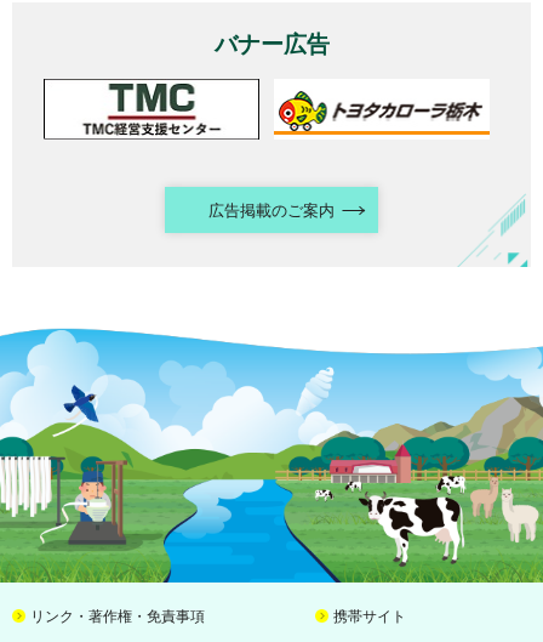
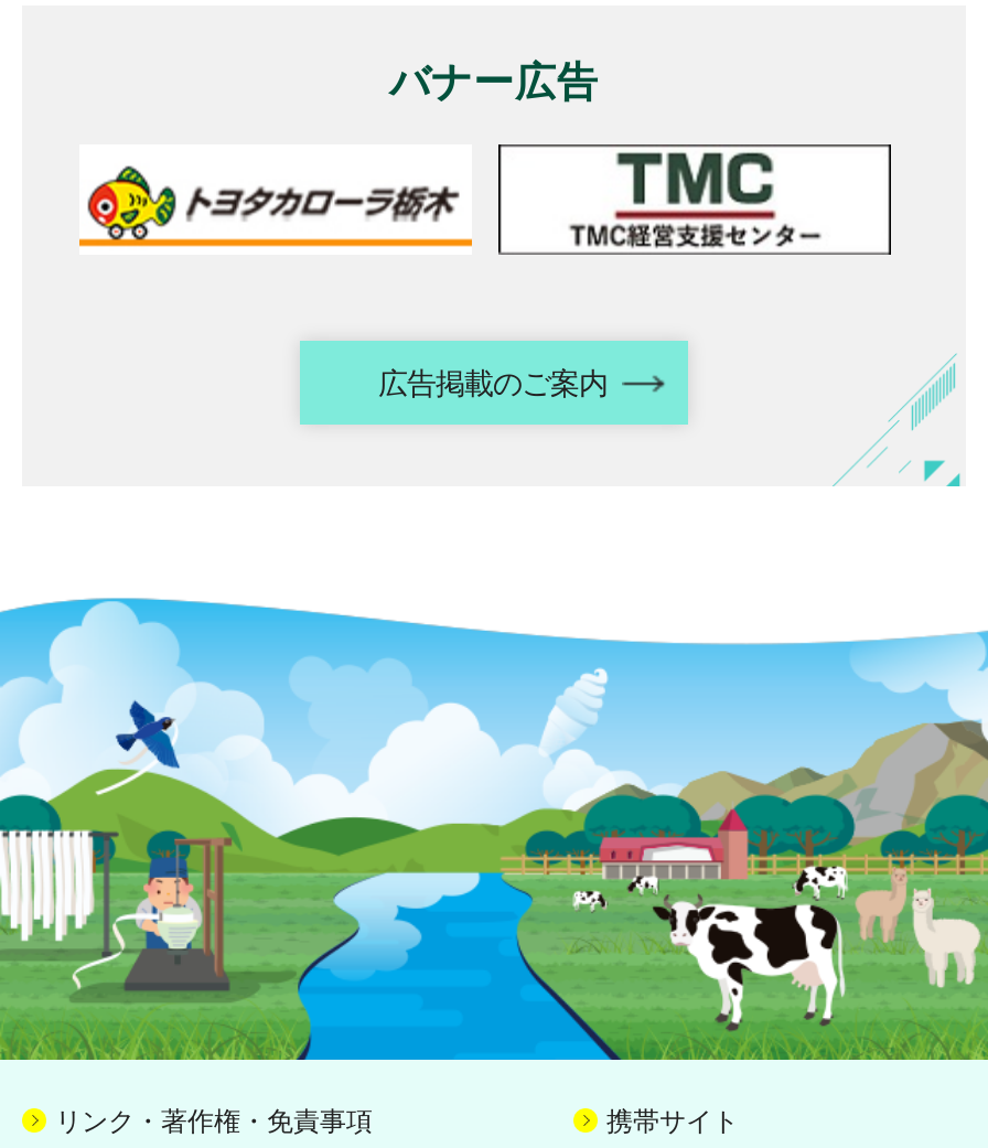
[42,78,261,141] [image] -> [77,144,474,255] [image]
[273,79,491,140] [image] -> [496,142,893,257] [image]

